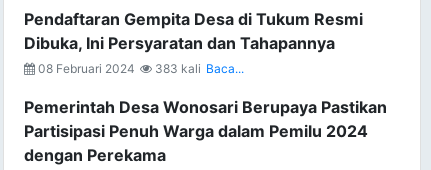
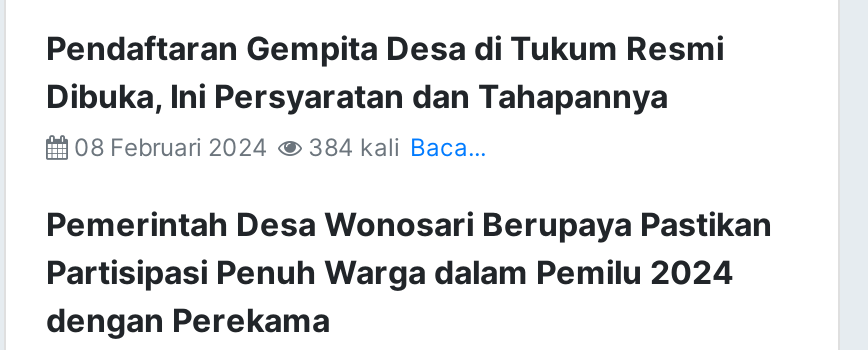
[35,61,244,76] 08 Februari 2024 383 kali Baca... -> [68,133,486,163] 08 Februari 2024 384 kali Baca...

